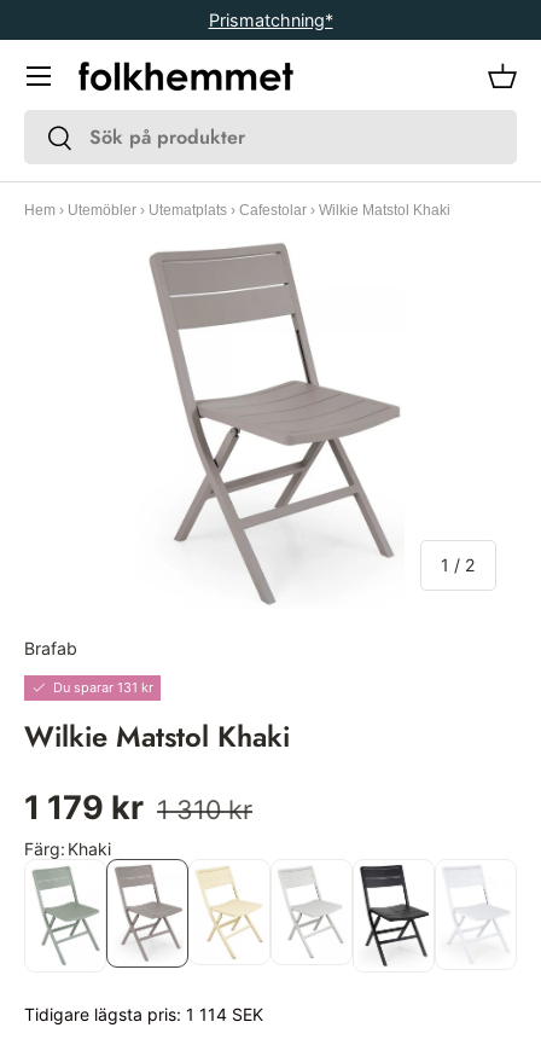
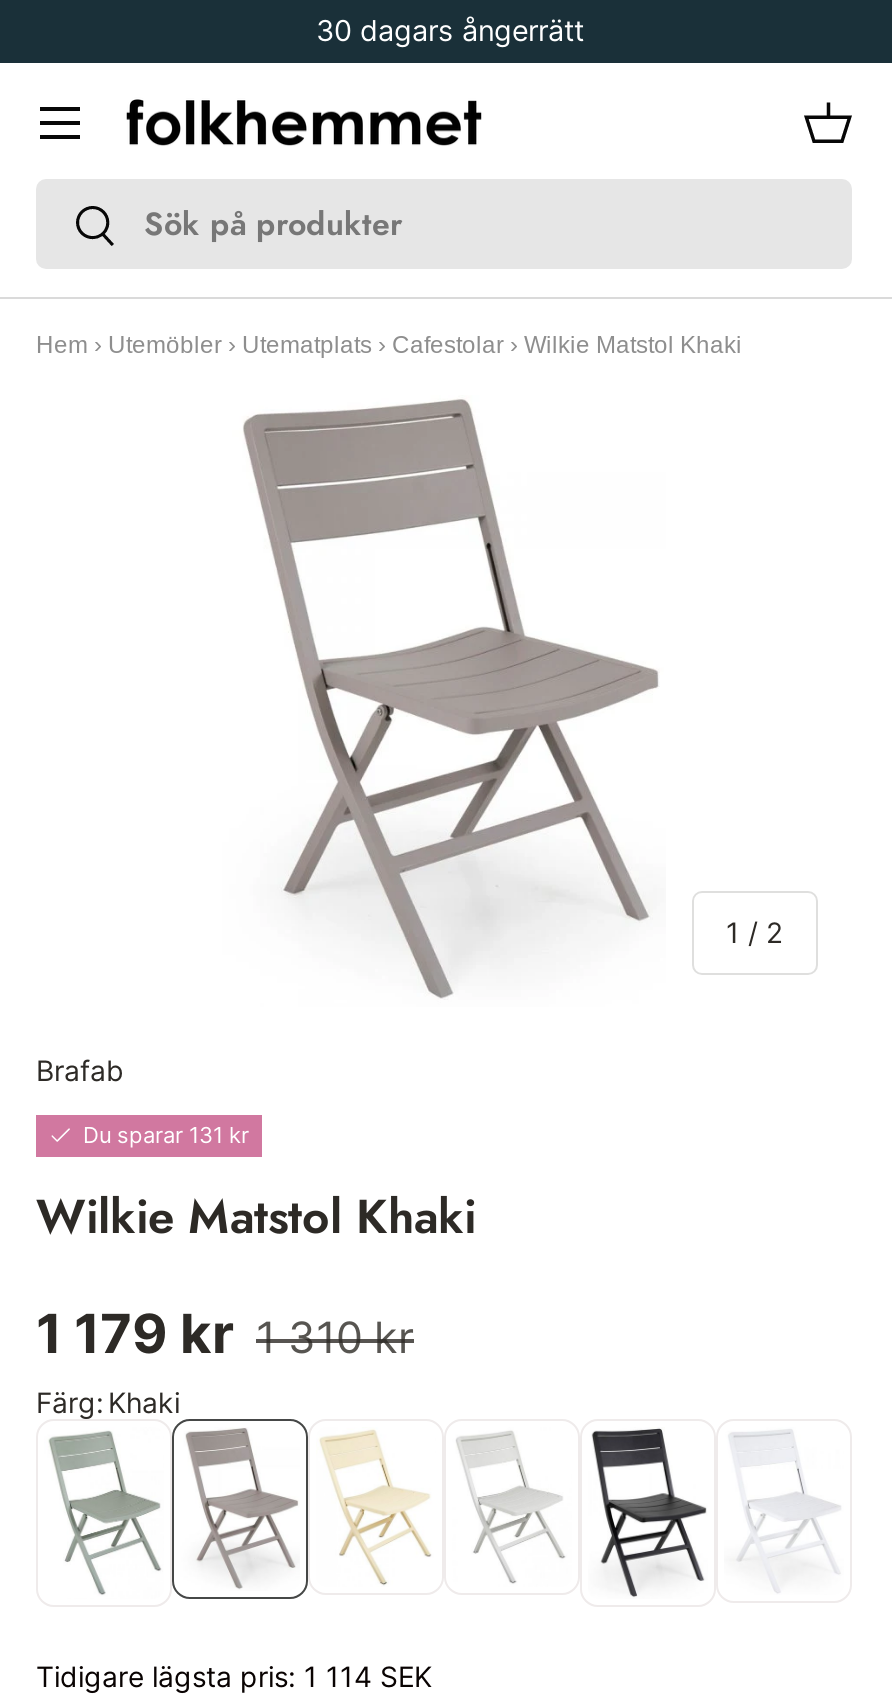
[208,10,333,30] Prismatchning* -> [310,13,578,47] 30 dagars ångerrätt

